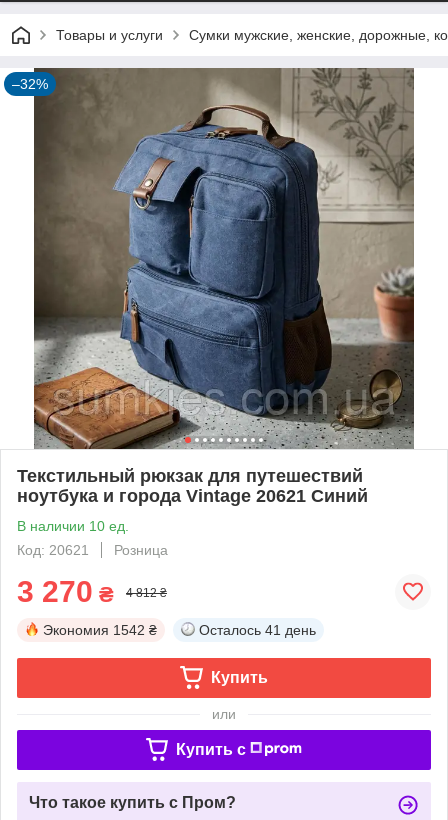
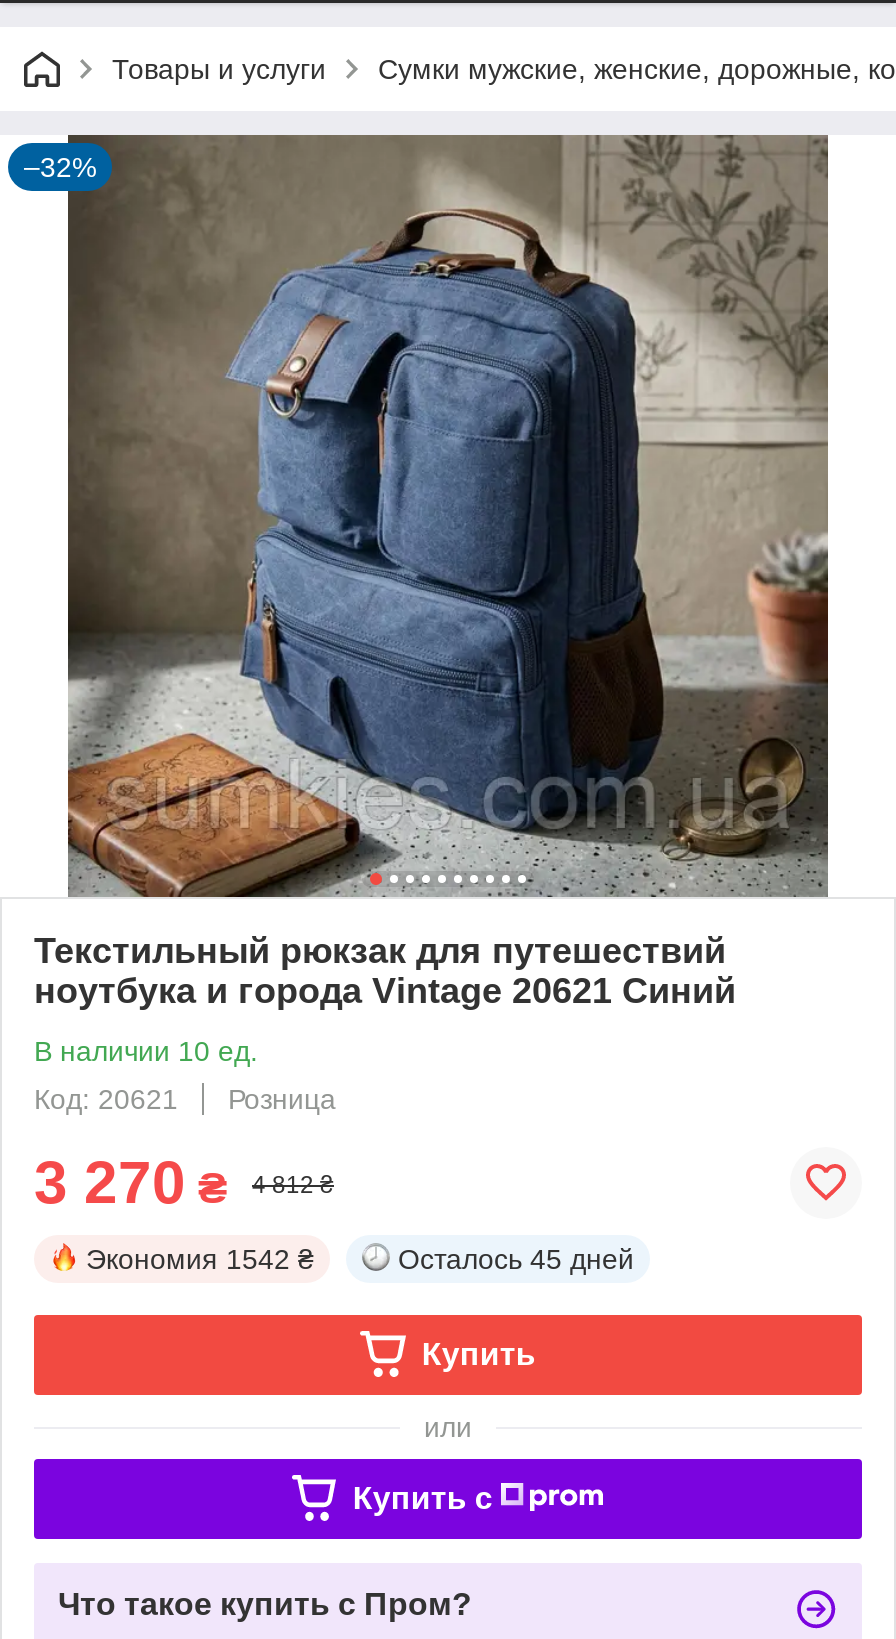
[199,622,316,638] Осталось 41 день -> [398,1243,634,1275] Осталось 45 дней

